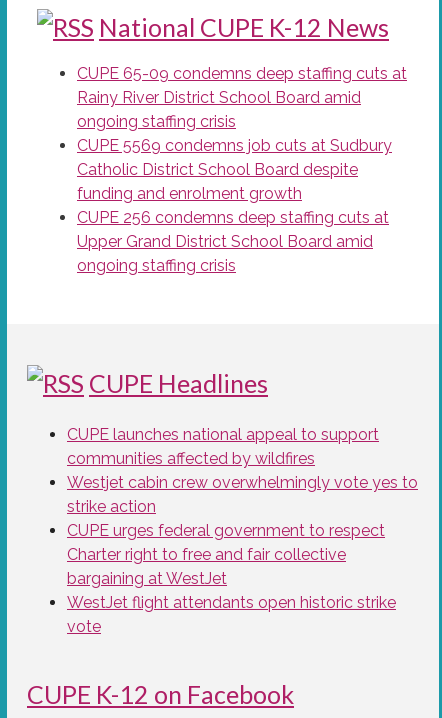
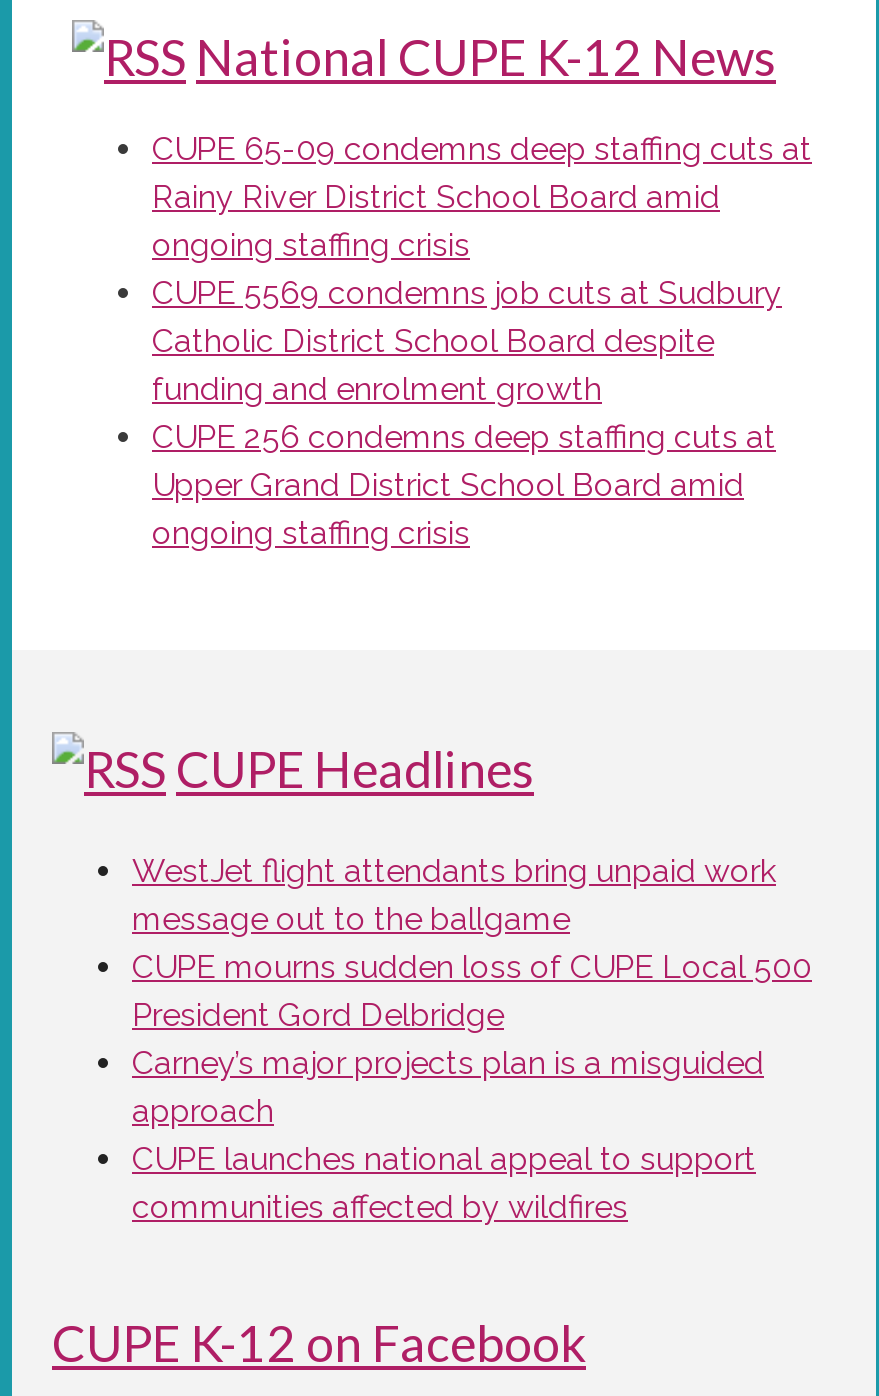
none -> [132,852,812,1130] WestJet flight attendants bring unpaid work | message out to the ballgame | CUPE mourns sudden loss of CUPE Local 500 | President Gord Delbridge | Carney’s major projects plan is a misguided | approach
moved [67,425,379,468] -> [132,1140,756,1226]: CUPE launches national appeal to support | communities affected by wildfires
[67,473,418,636] Westjet cabin crew overwhelmingly vote yes to | strike action | CUPE urges federal government to respect | Charter right to free and fair collective | bargaining at WestJet | WestJet flight attendants open historic strike | vote -> none

